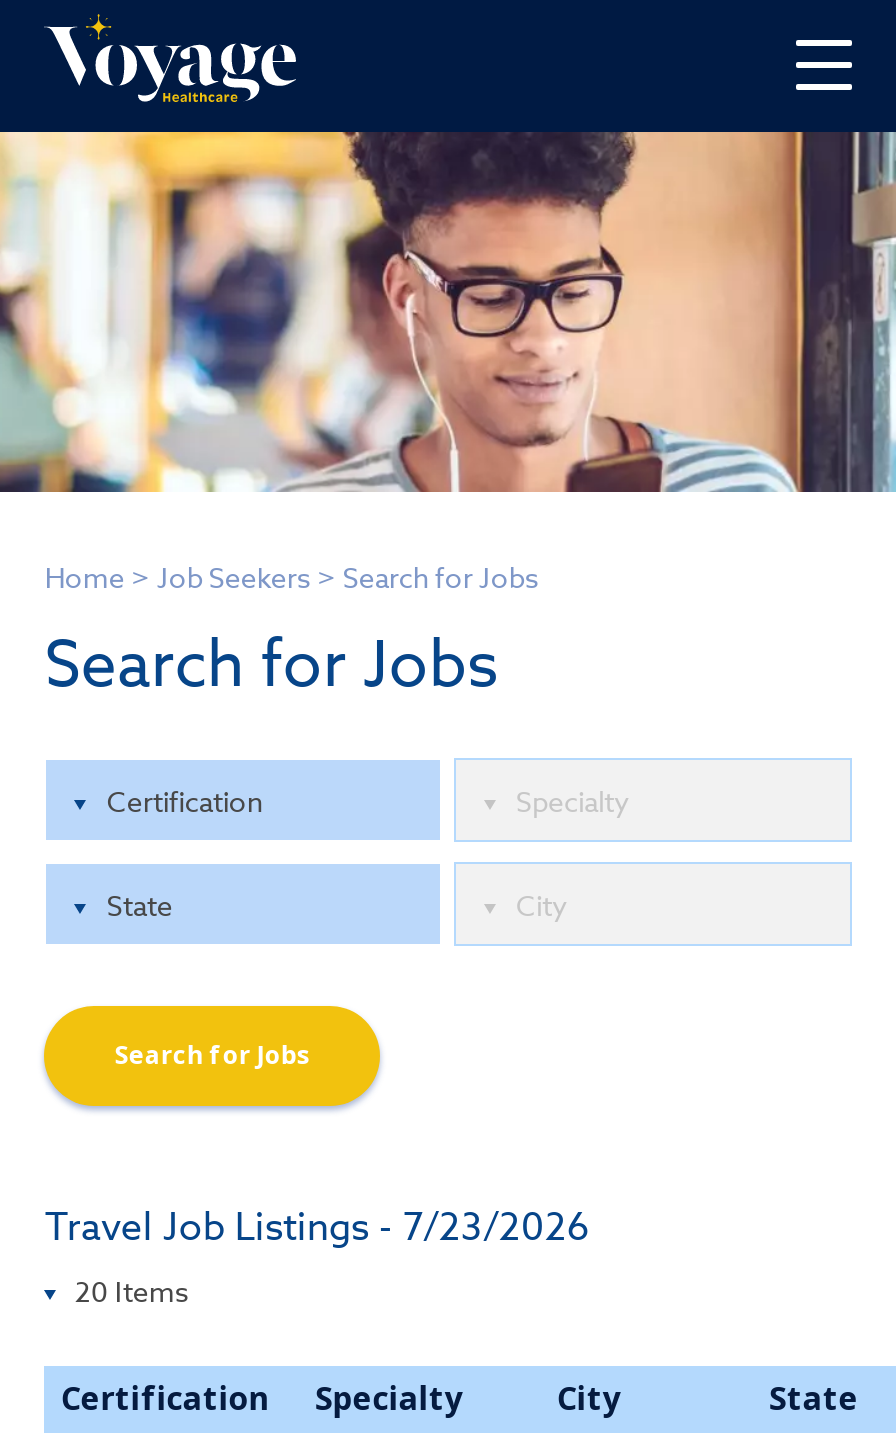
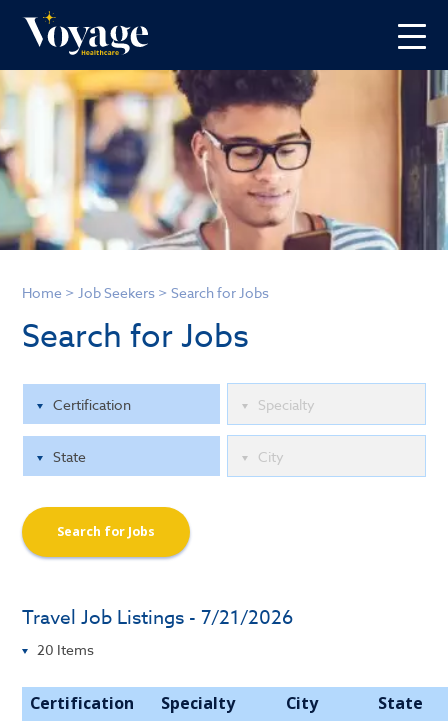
[45,1200,589,1252] Travel Job Listings - 7/23/2026 -> [22,604,293,630] Travel Job Listings - 7/21/2026

